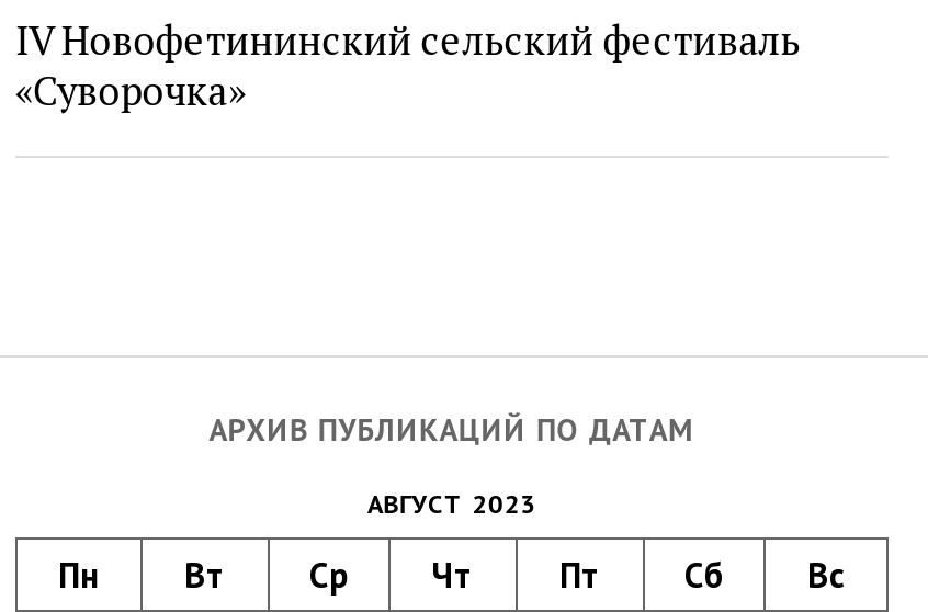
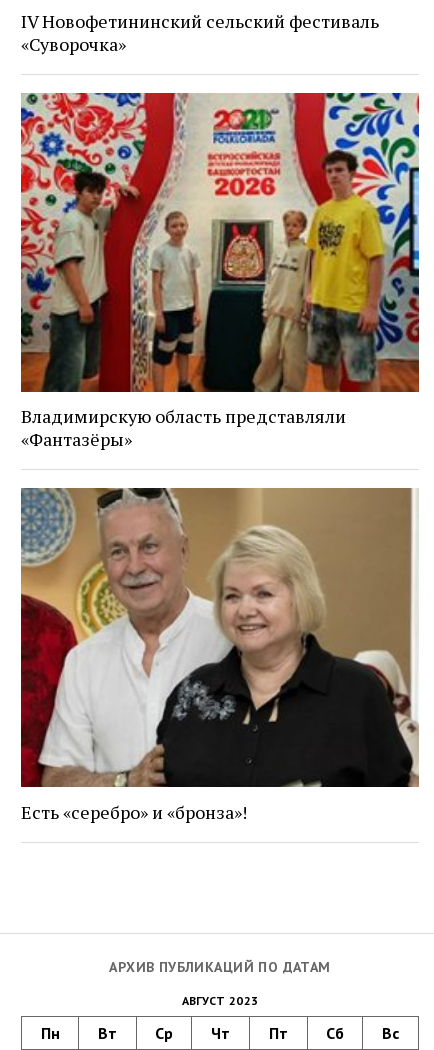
none -> [20,92,420,451] [image] | Владимирскую область представляли | «Фантазёры»
none -> [20,487,419,824] [image] | Есть «серебро» и «бронза»!

